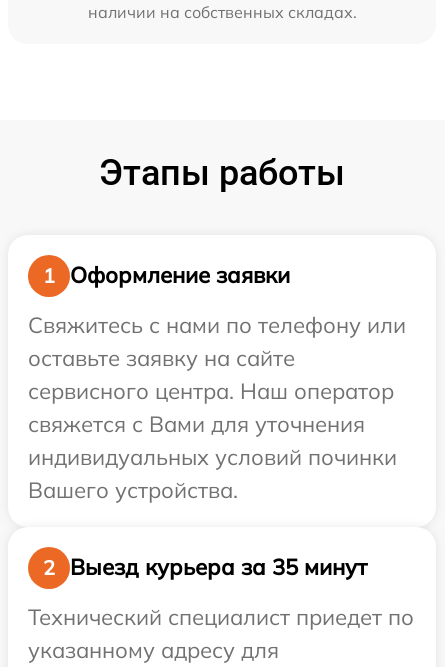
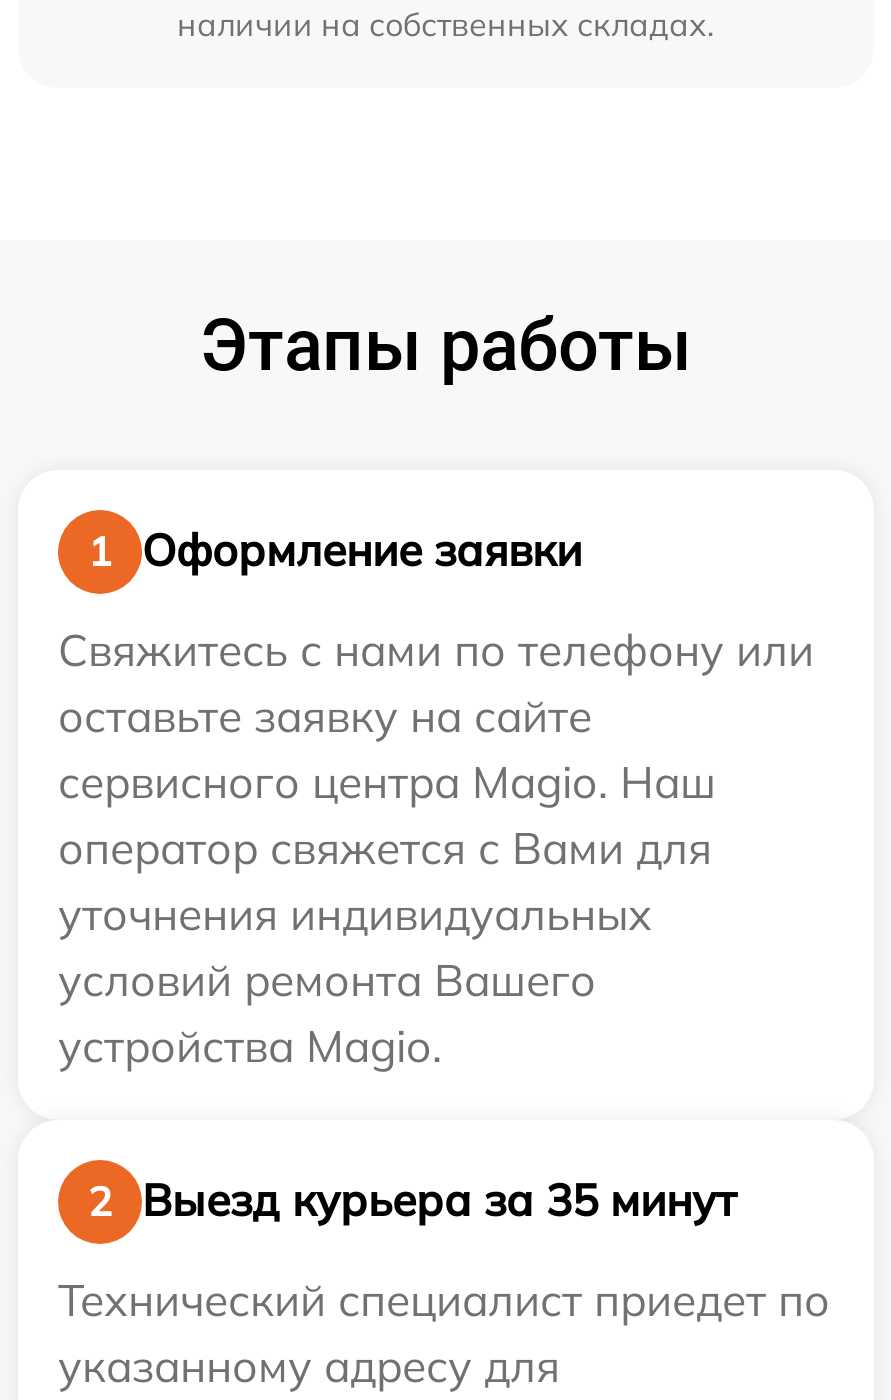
[28,377,397,504] сервисного центра. Наш оператор | свяжется с Вами для уточнения | индивидуальных условий починки | Вашего устройства. -> [58,753,716,1073] сервисного центра Magio. Наш | оператор свяжется с Вами для | уточнения индивидуальных | условий ремонта Вашего | устройства Magio.

